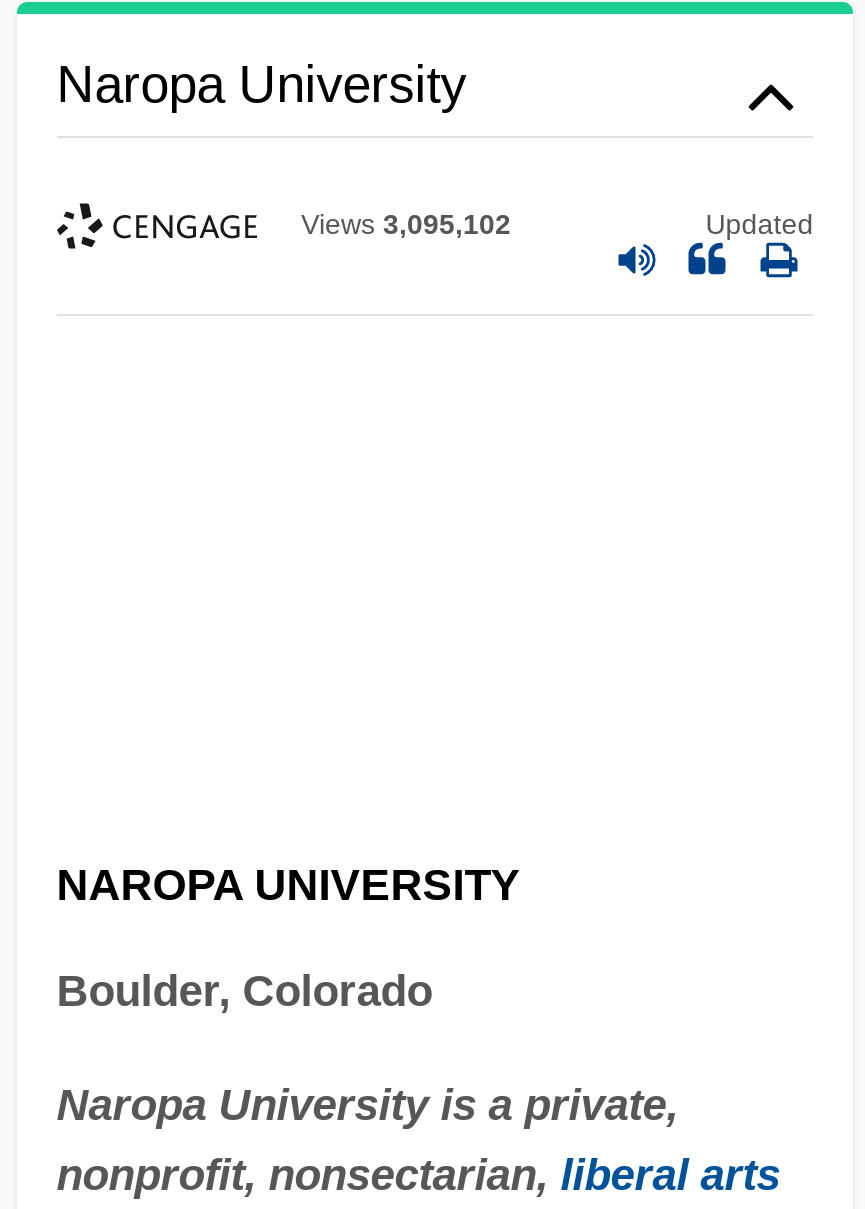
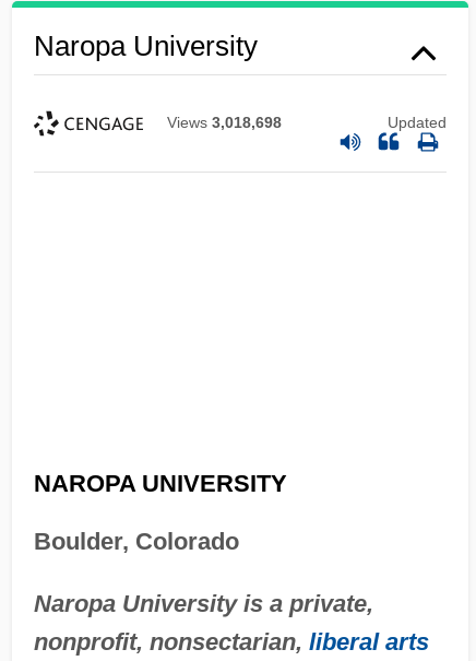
[301,209,511,241] Views 3,095,102 -> [167,114,282,132] Views 3,018,698

